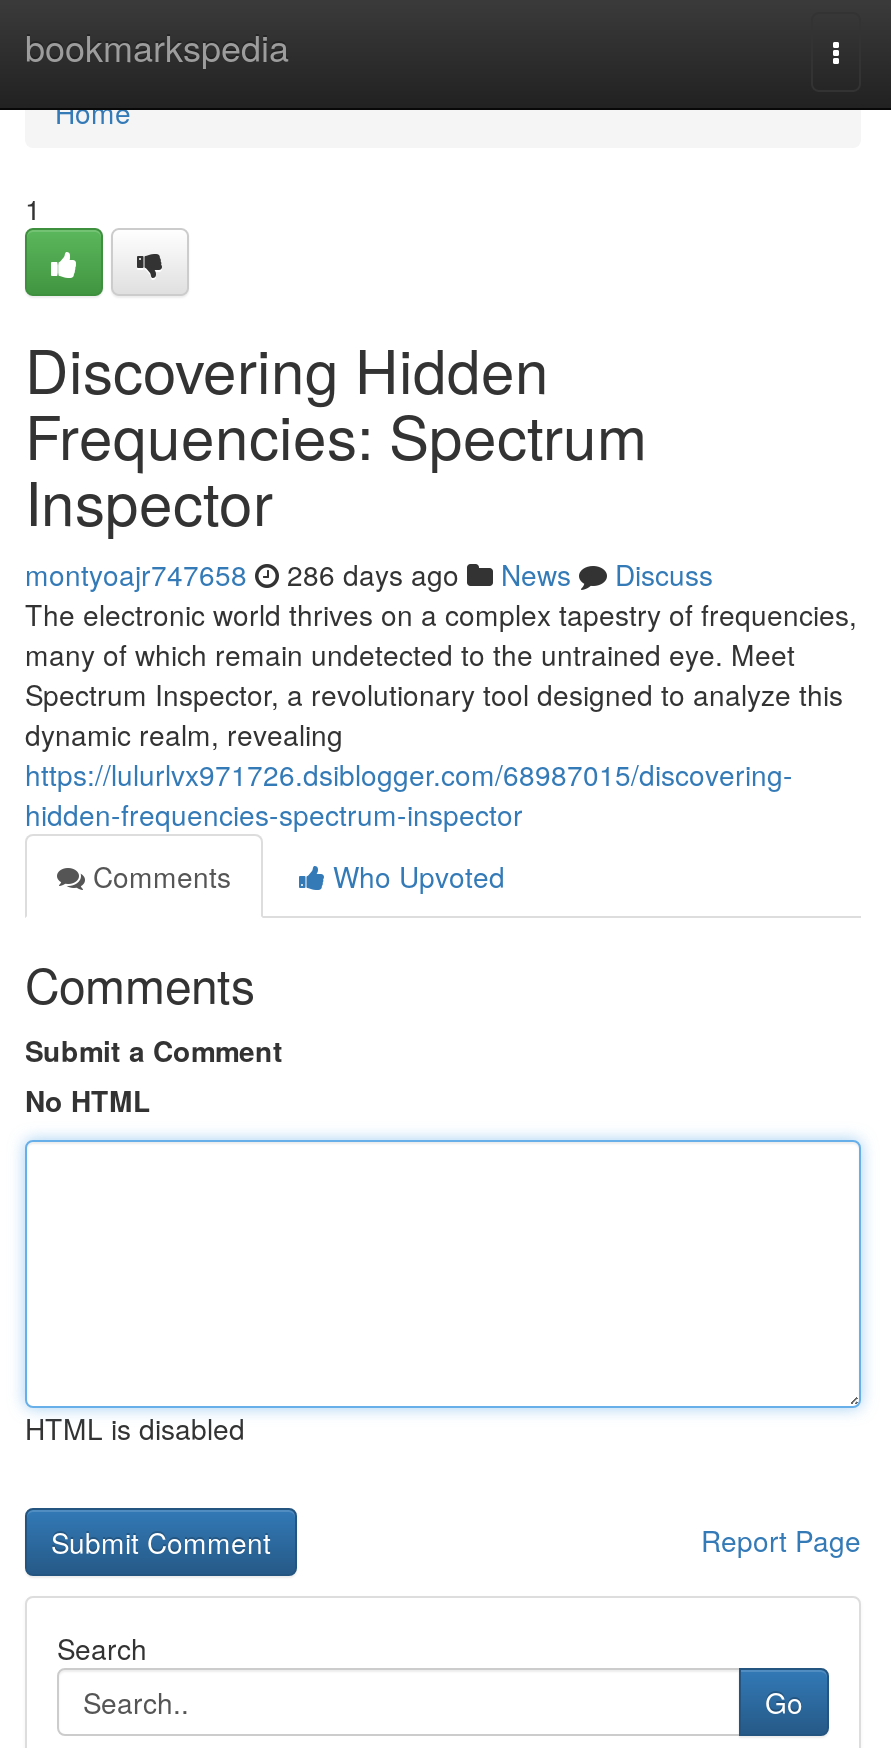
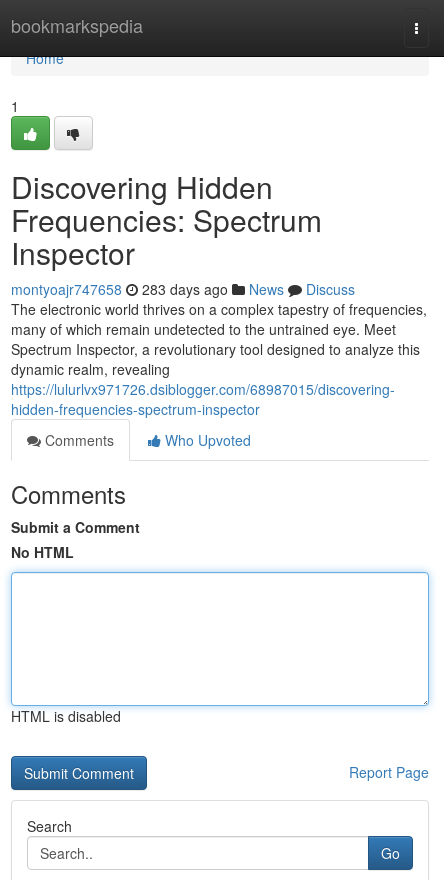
[25,554,713,594] montyoajr747658 286 days ago News Discuss -> [11,279,355,299] montyoajr747658 283 days ago News Discuss

